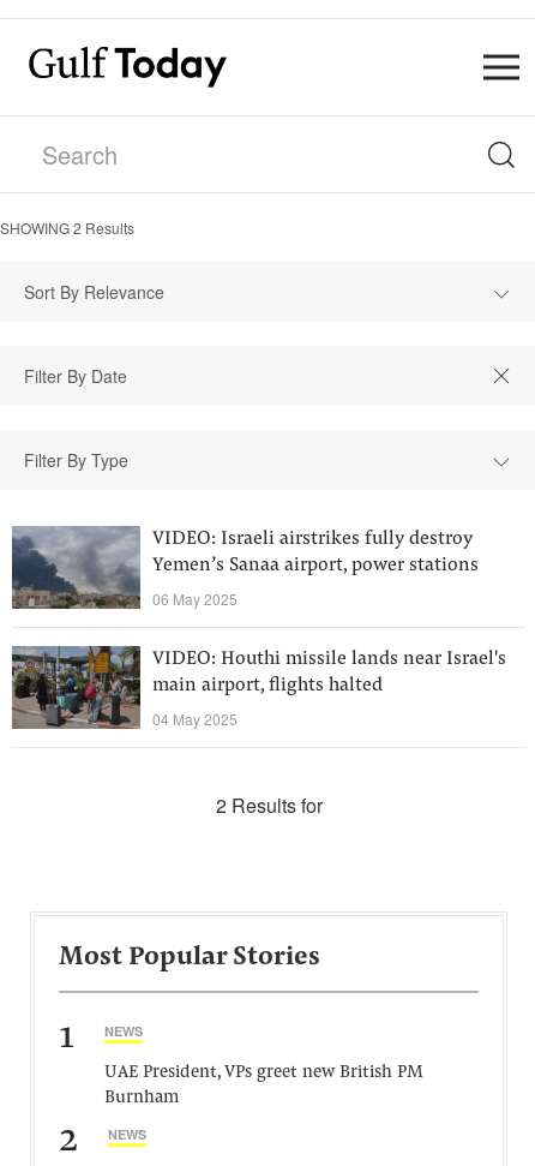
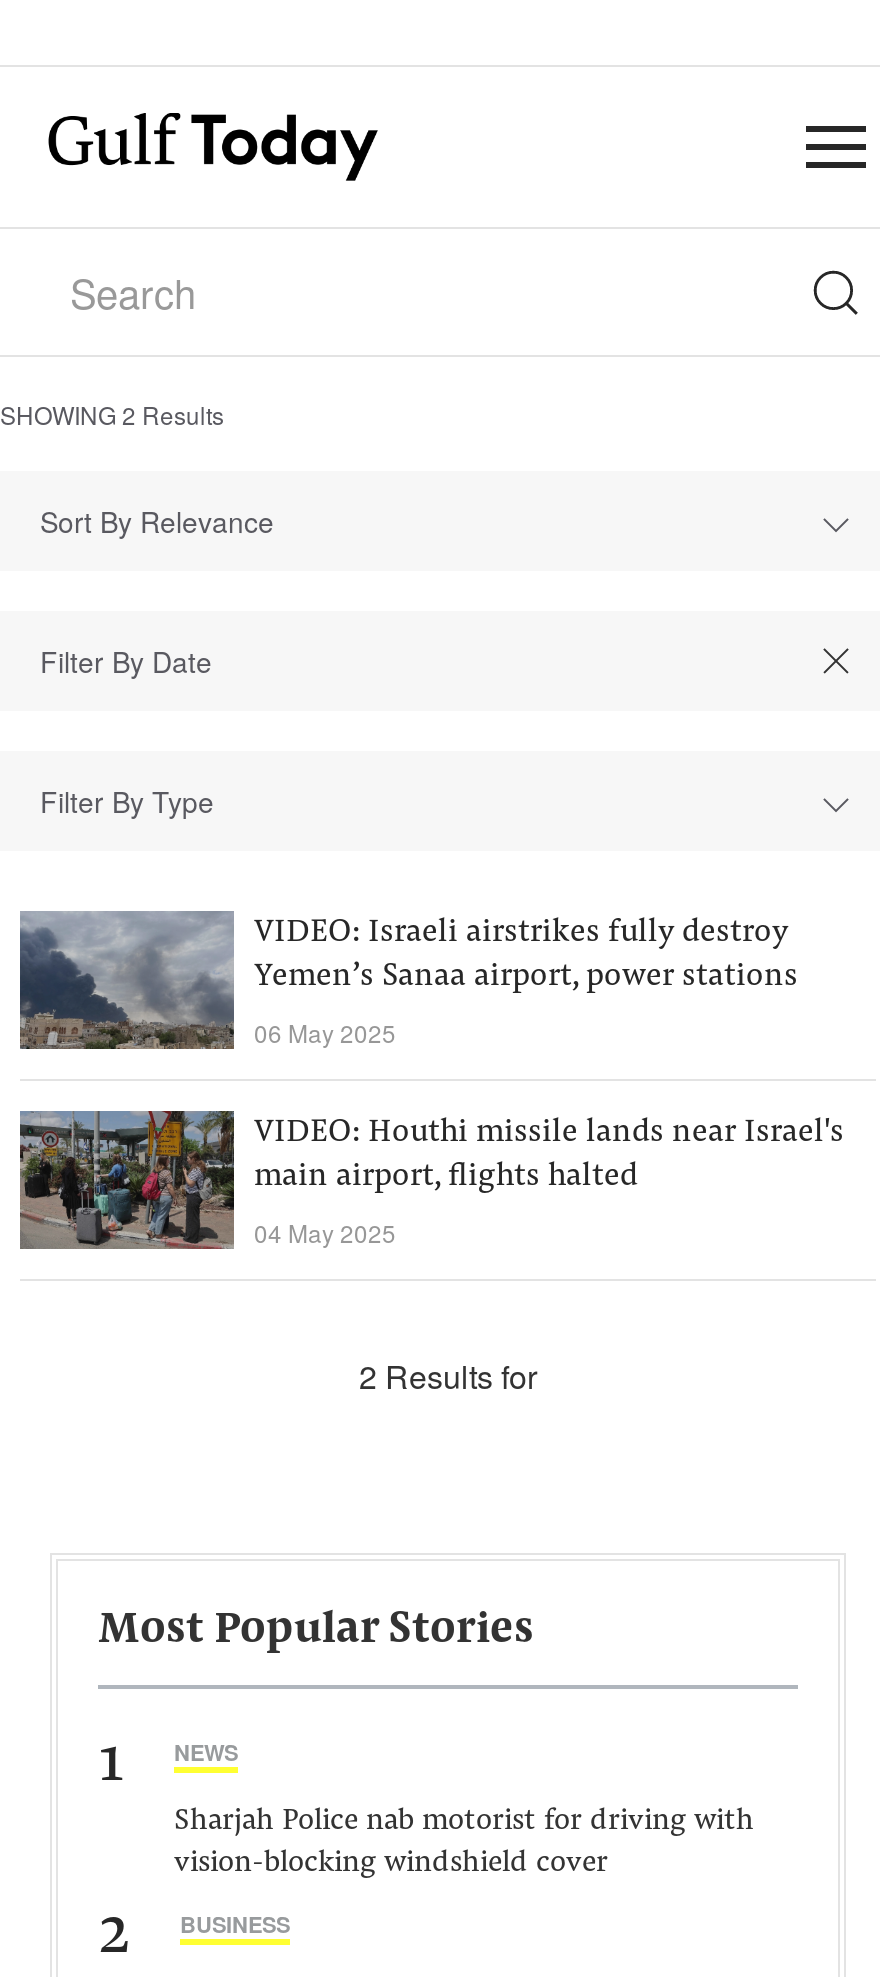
[104,1064,423,1107] UAE President, VPs greet new British PM | Burnham -> [174,1807,754,1879] Sharjah Police nab motorist for driving with | vision-blocking windshield cover
[108,1125,146,1143] NEWS -> [180,1909,290,1939] BUSINESS

